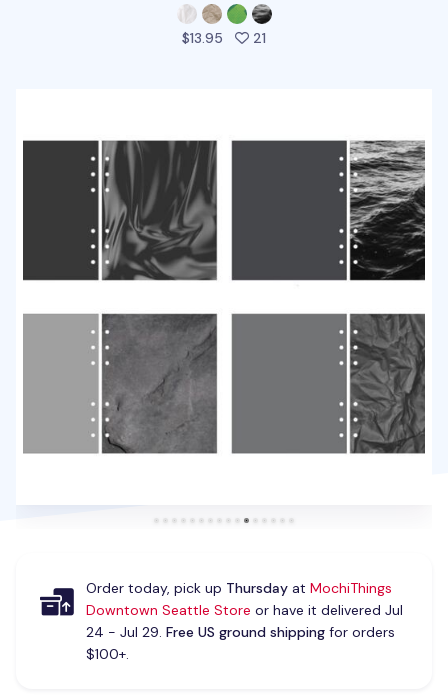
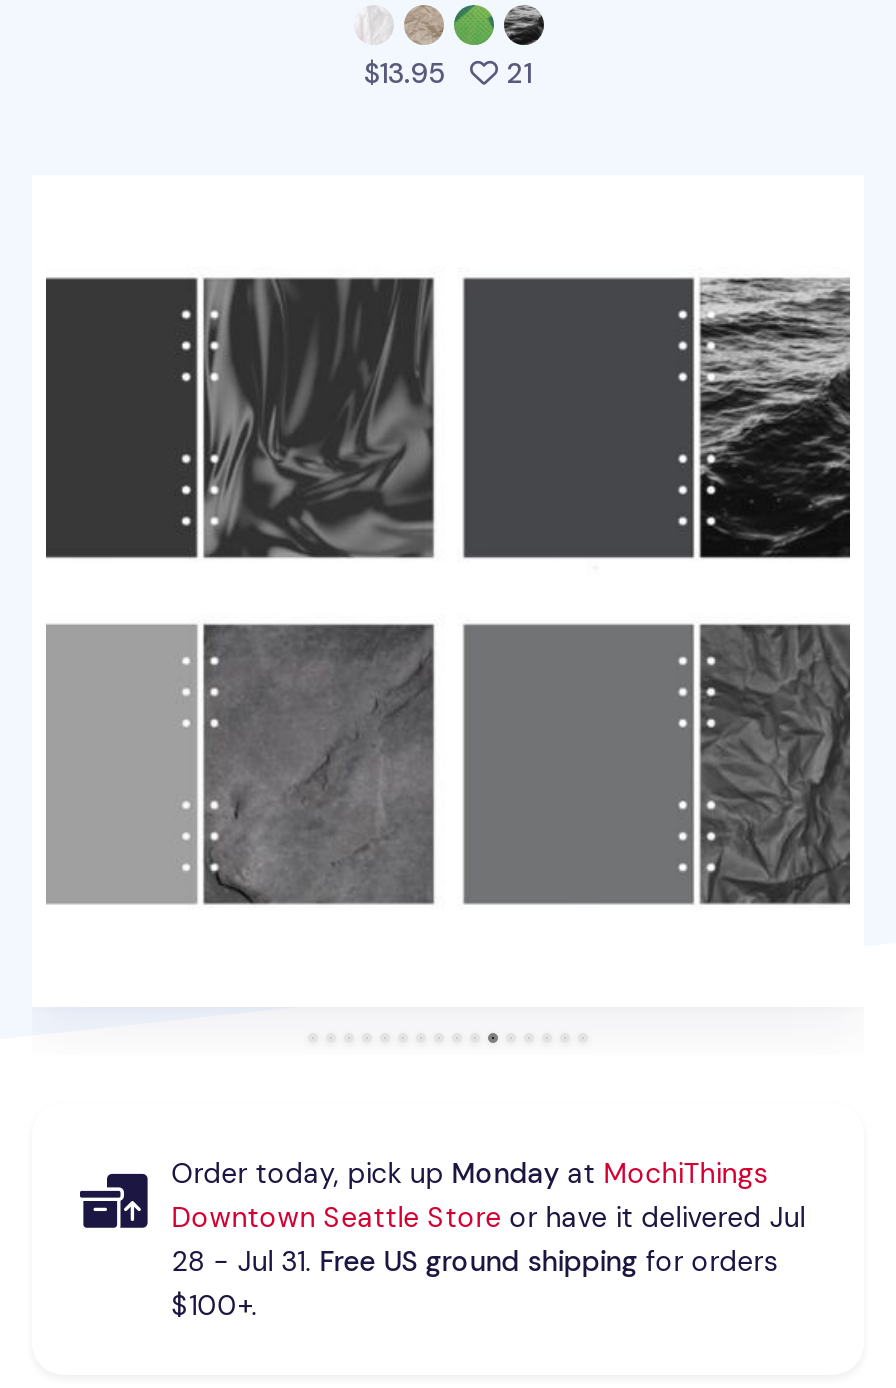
[86,579,392,597] Order today, pick up Thursday at MochiThings -> [172,1155,768,1191] Order today, pick up Monday at MochiThings
[86,623,395,641] 24 - Jul 29. Free US ground shipping for orders -> [172,1243,778,1279] 28 - Jul 31. Free US ground shipping for orders

